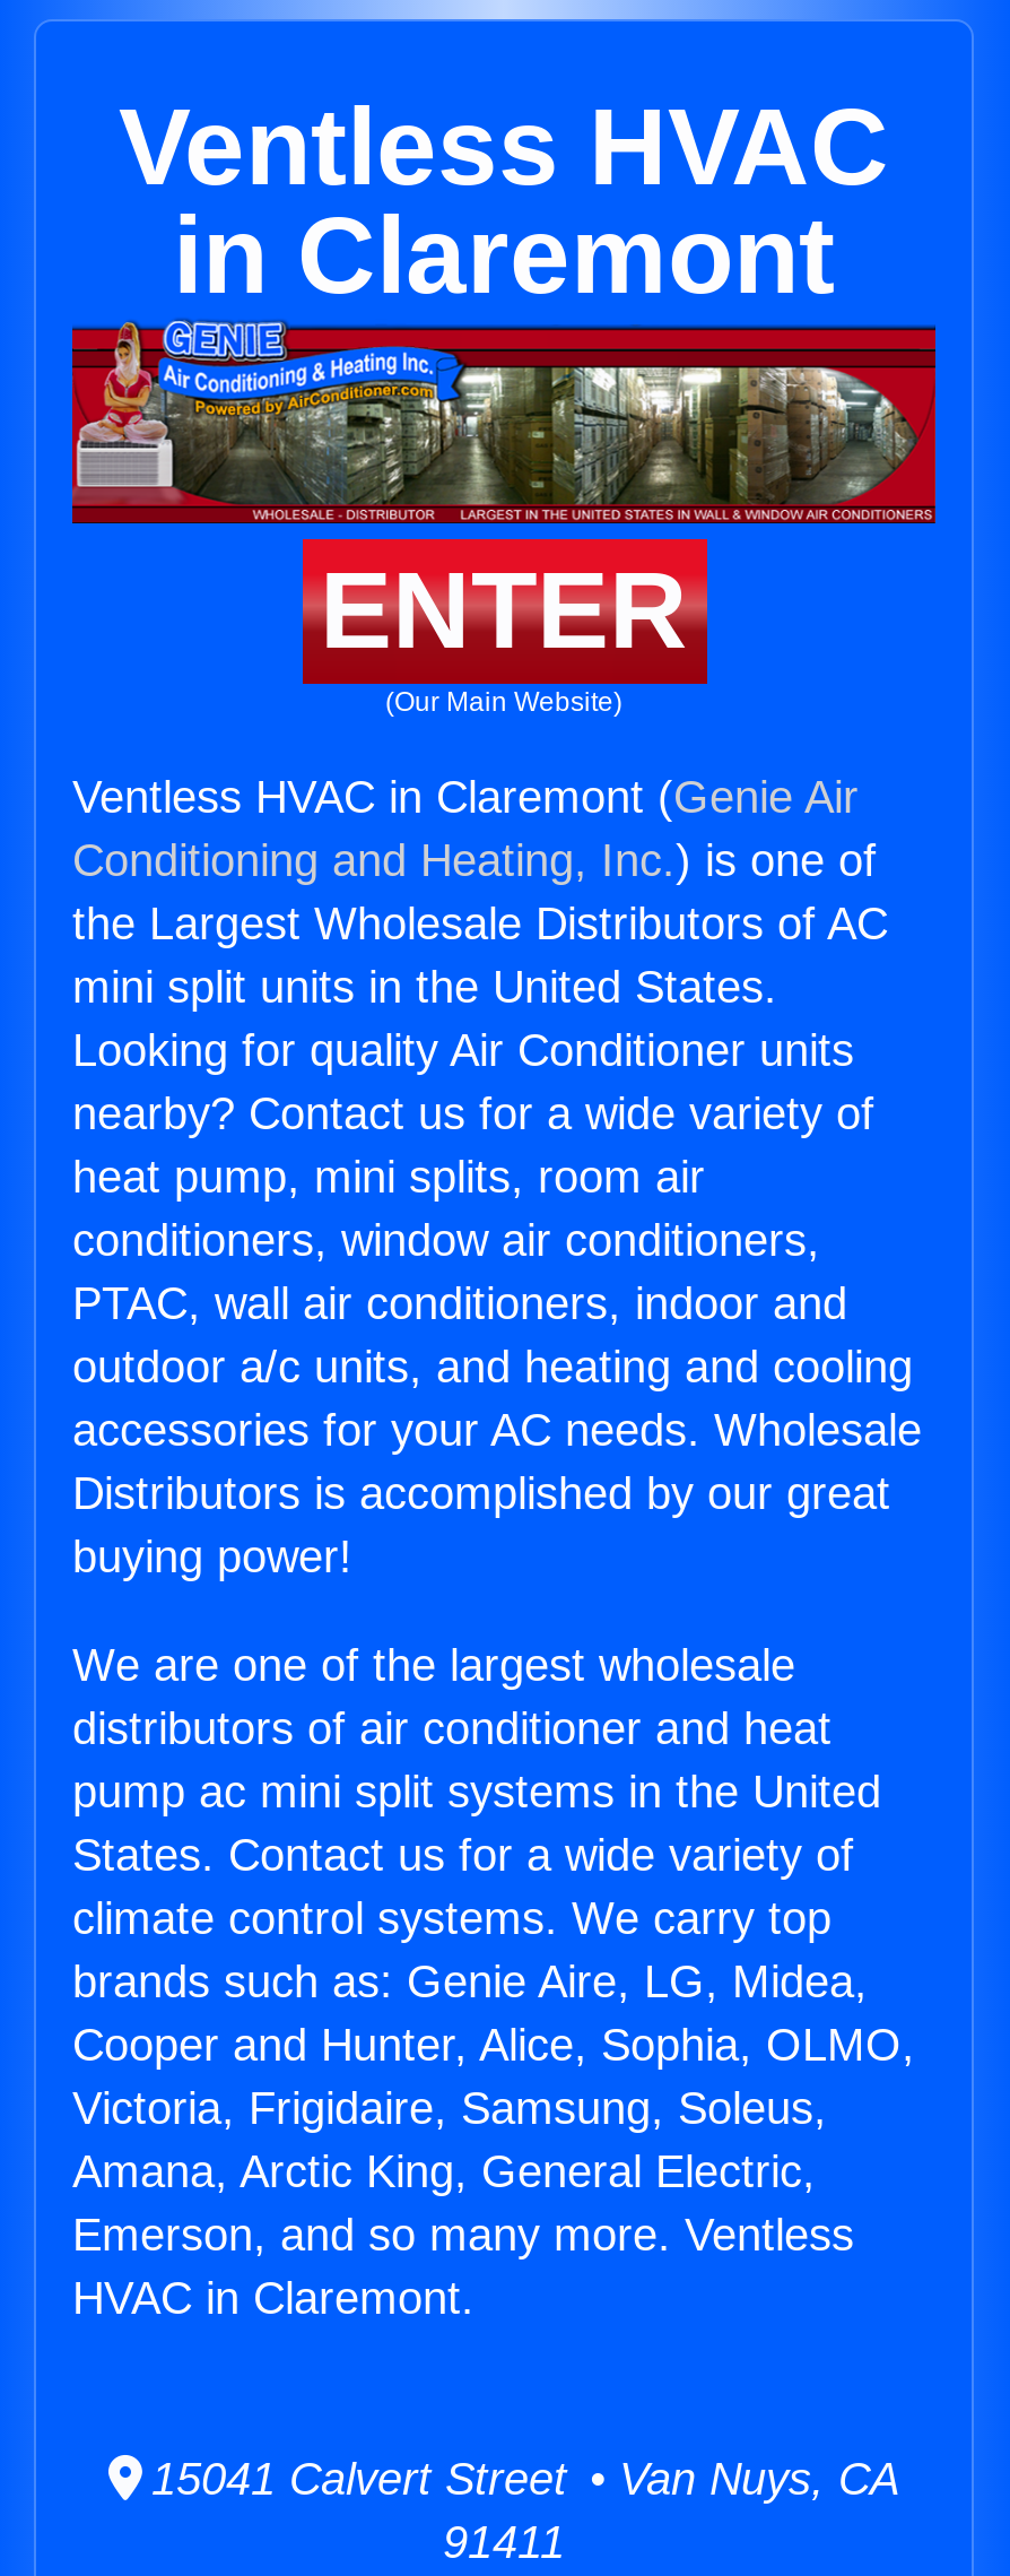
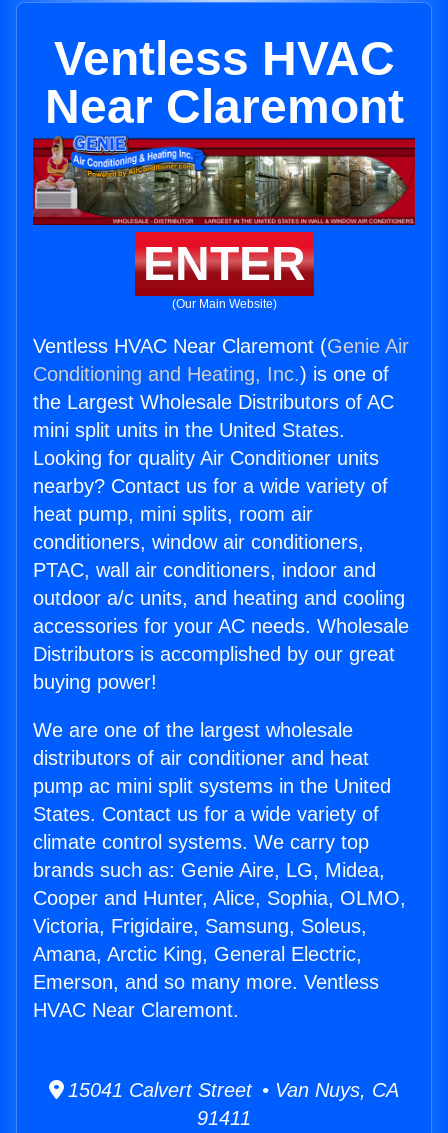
[173,196,835,315] in Claremont -> [44,80,403,133] Near Claremont
[72,772,859,822] Ventless HVAC in Claremont (Genie Air -> [33,335,409,357] Ventless HVAC Near Claremont (Genie Air
[72,2273,474,2323] HVAC in Claremont. -> [33,999,239,1021] HVAC Near Claremont.

